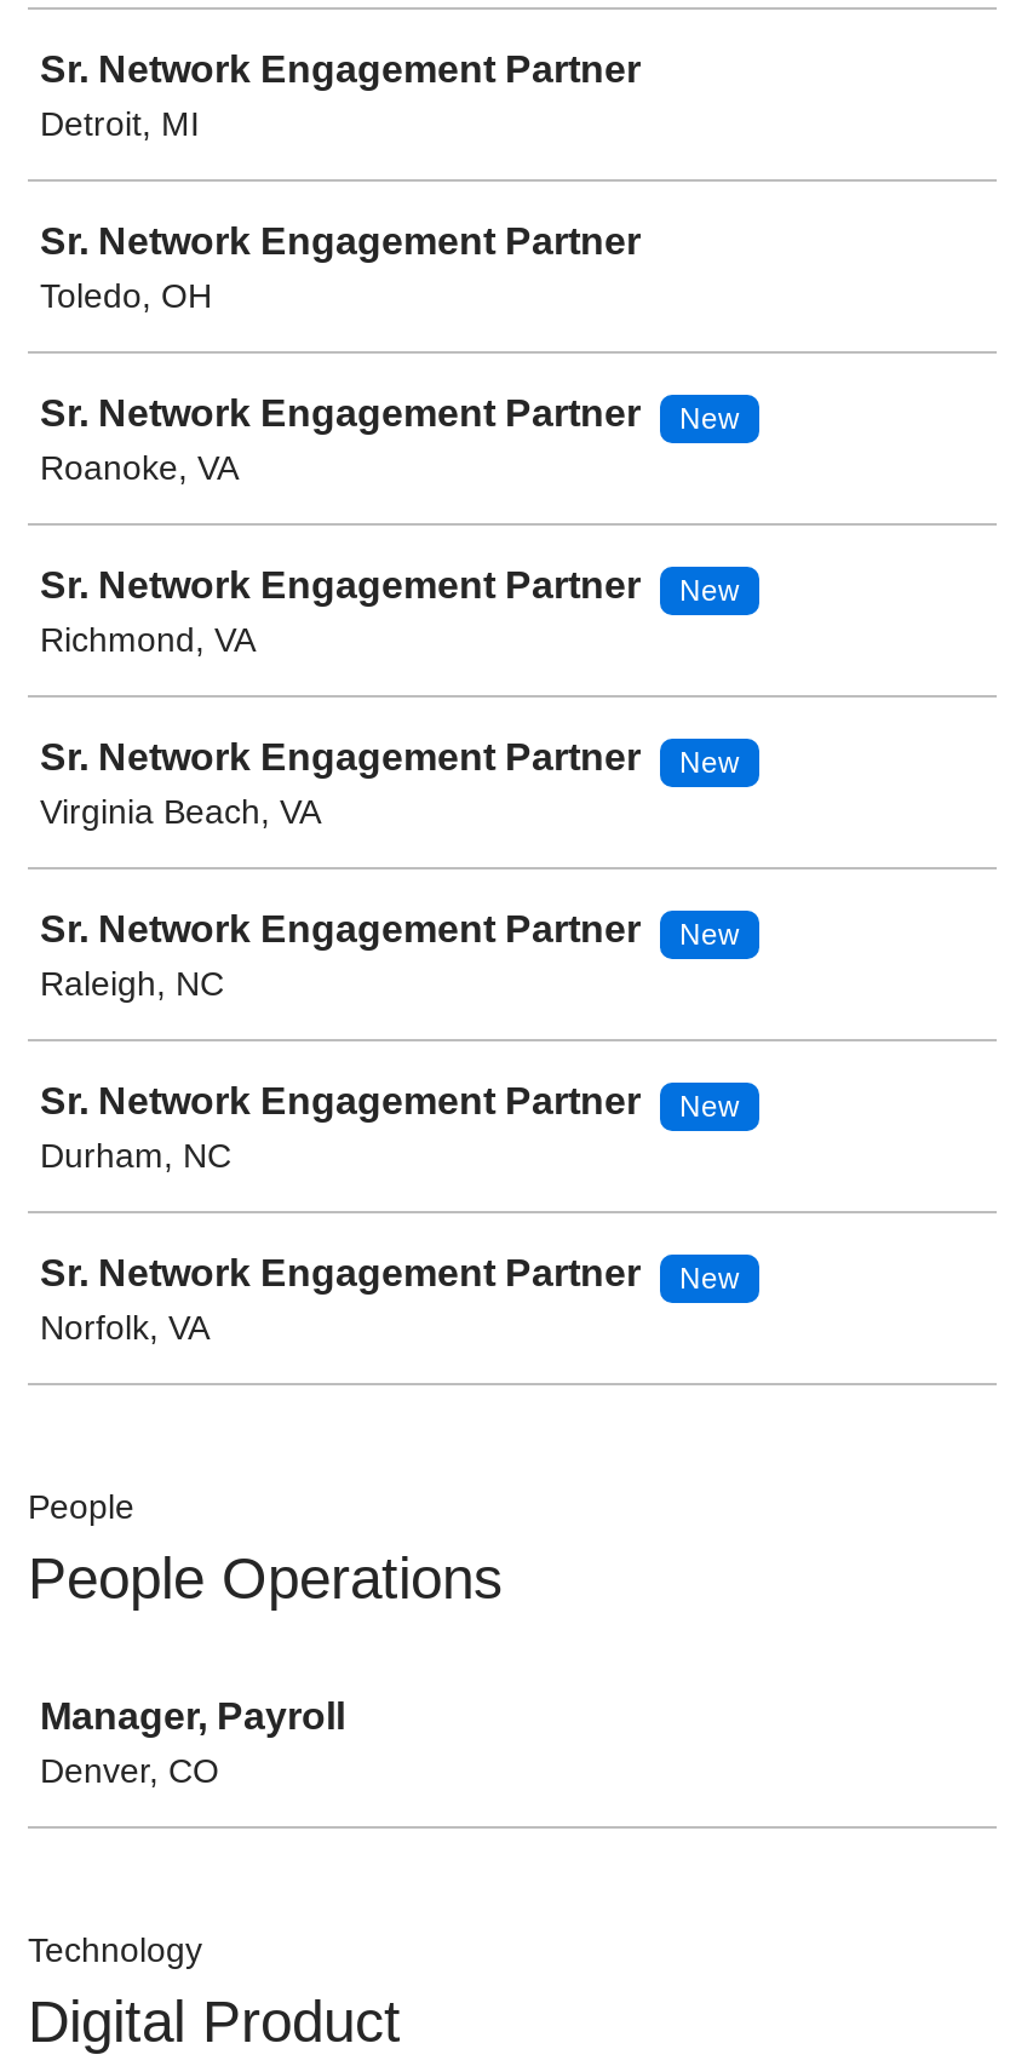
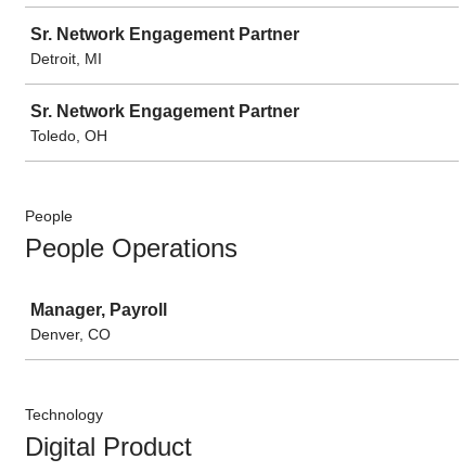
[40,392,740,1346] Sr. Network Engagement Partner | New | Roanoke, VA | Sr. Network Engagement Partner | New | Richmond, VA | Sr. Network Engagement Partner | New | Virginia Beach, VA | Sr. Network Engagement Partner | New | Raleigh, NC | Sr. Network Engagement Partner | New | Durham, NC | Sr. Network Engagement Partner | New | Norfolk, VA -> none

